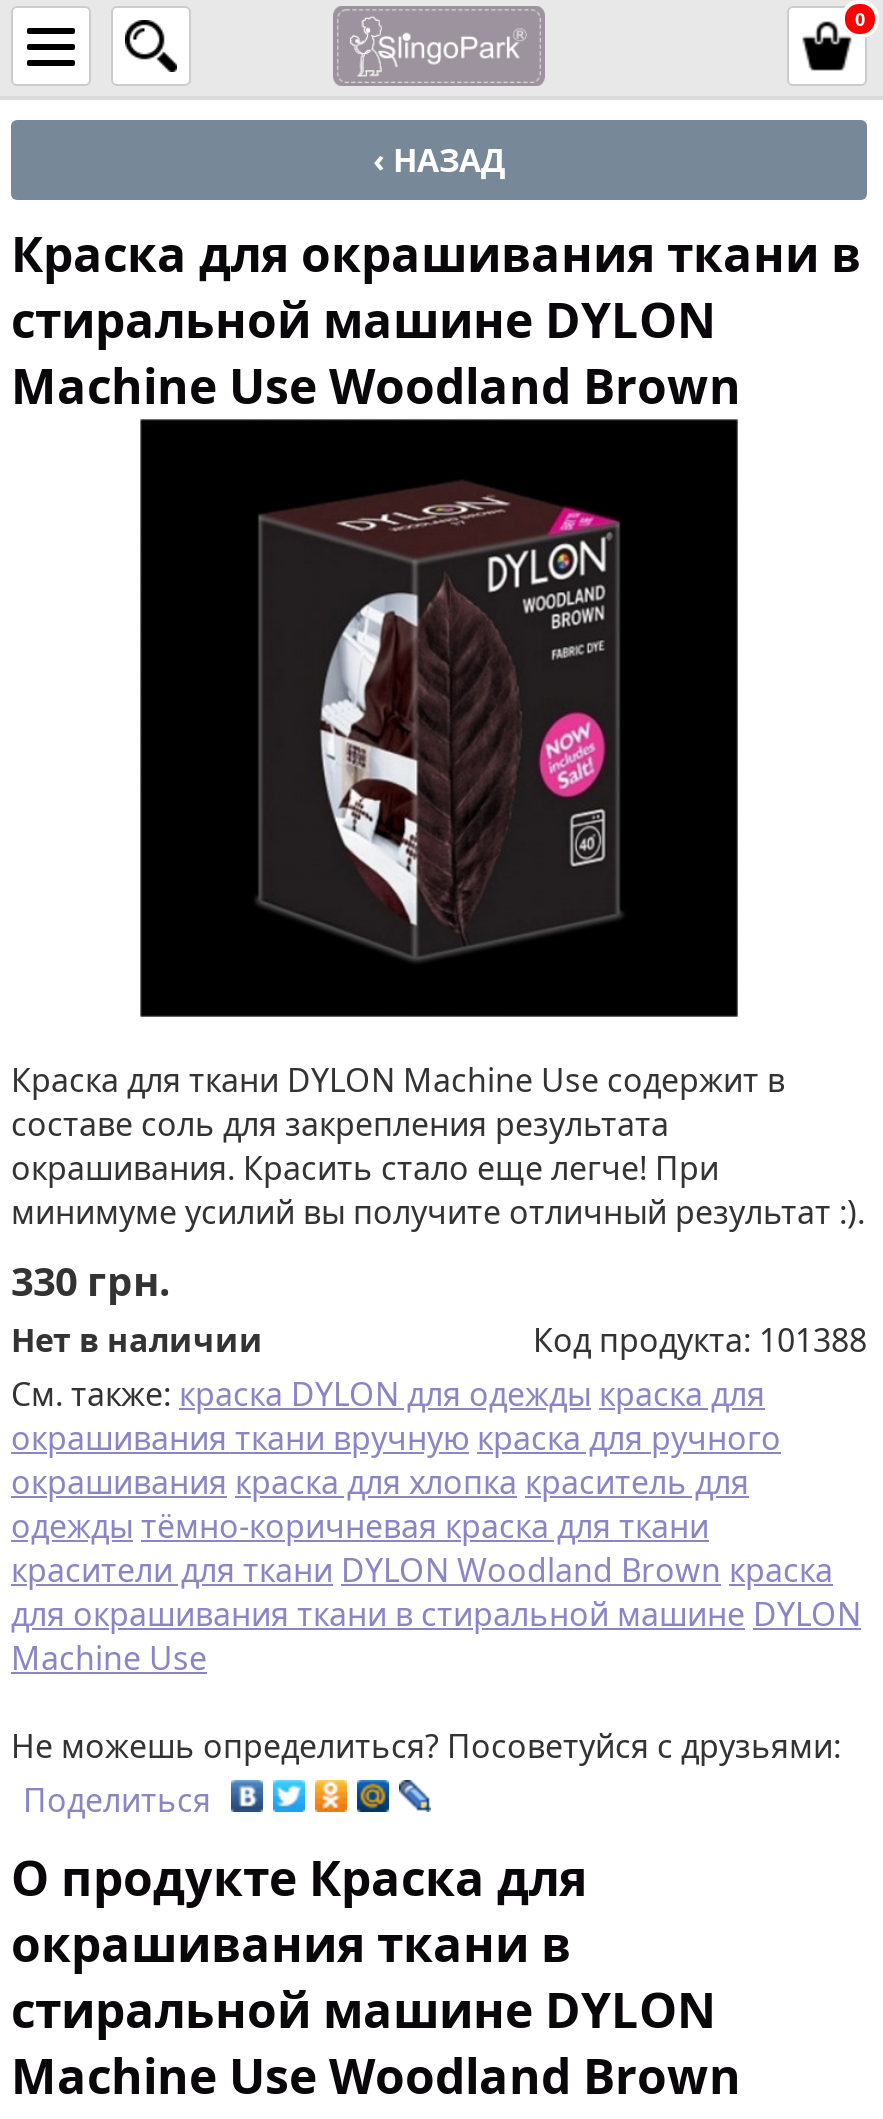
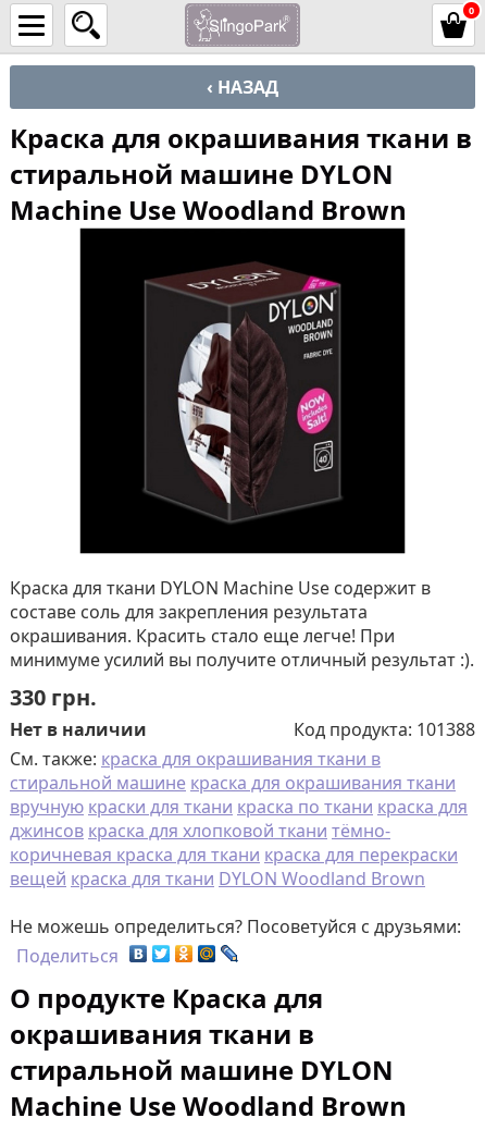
[11,1372,861,1680] См. также: краска DYLON для одежды краска для | окрашивания ткани вручную краска для ручного | окрашивания краска для хлопка краситель для | одежды тёмно-коричневая краска для ткани | красители для ткани DYLON Woodland Brown краска | для окрашивания ткани в стиральной машине DYLON | Machine Use -> [10,747,468,891] См. также: краска для окрашивания ткани в | стиральной машине краска для окрашивания ткани | вручную краски для ткани краска по ткани краска для | джинсов краска для хлопковой ткани тёмно- | коричневая краска для ткани краска для перекраски | вещей краска для ткани DYLON Woodland Brown

